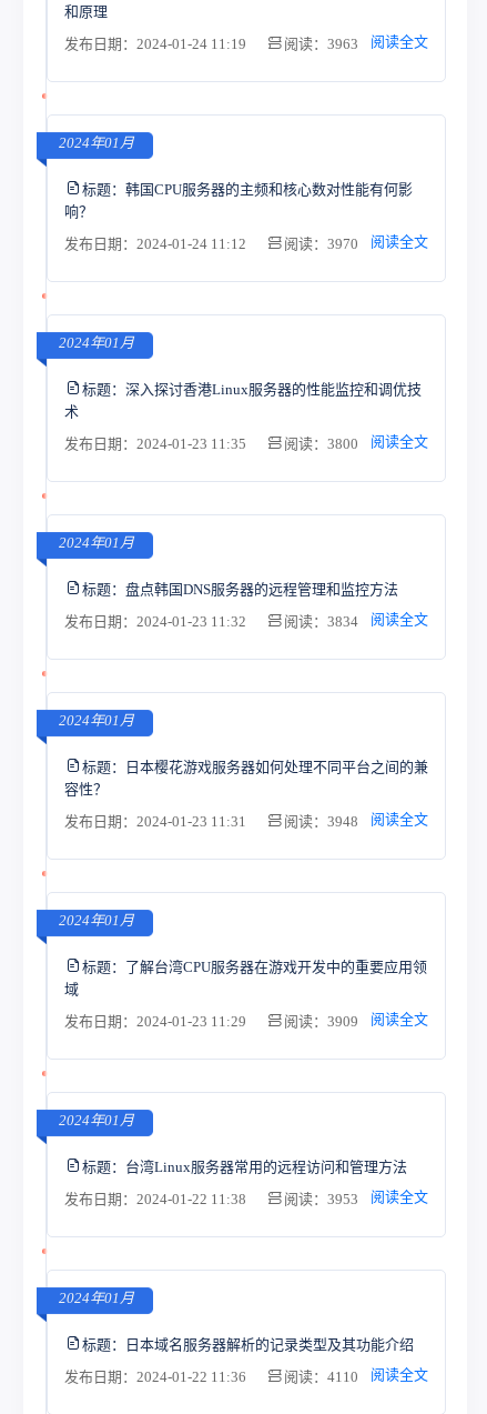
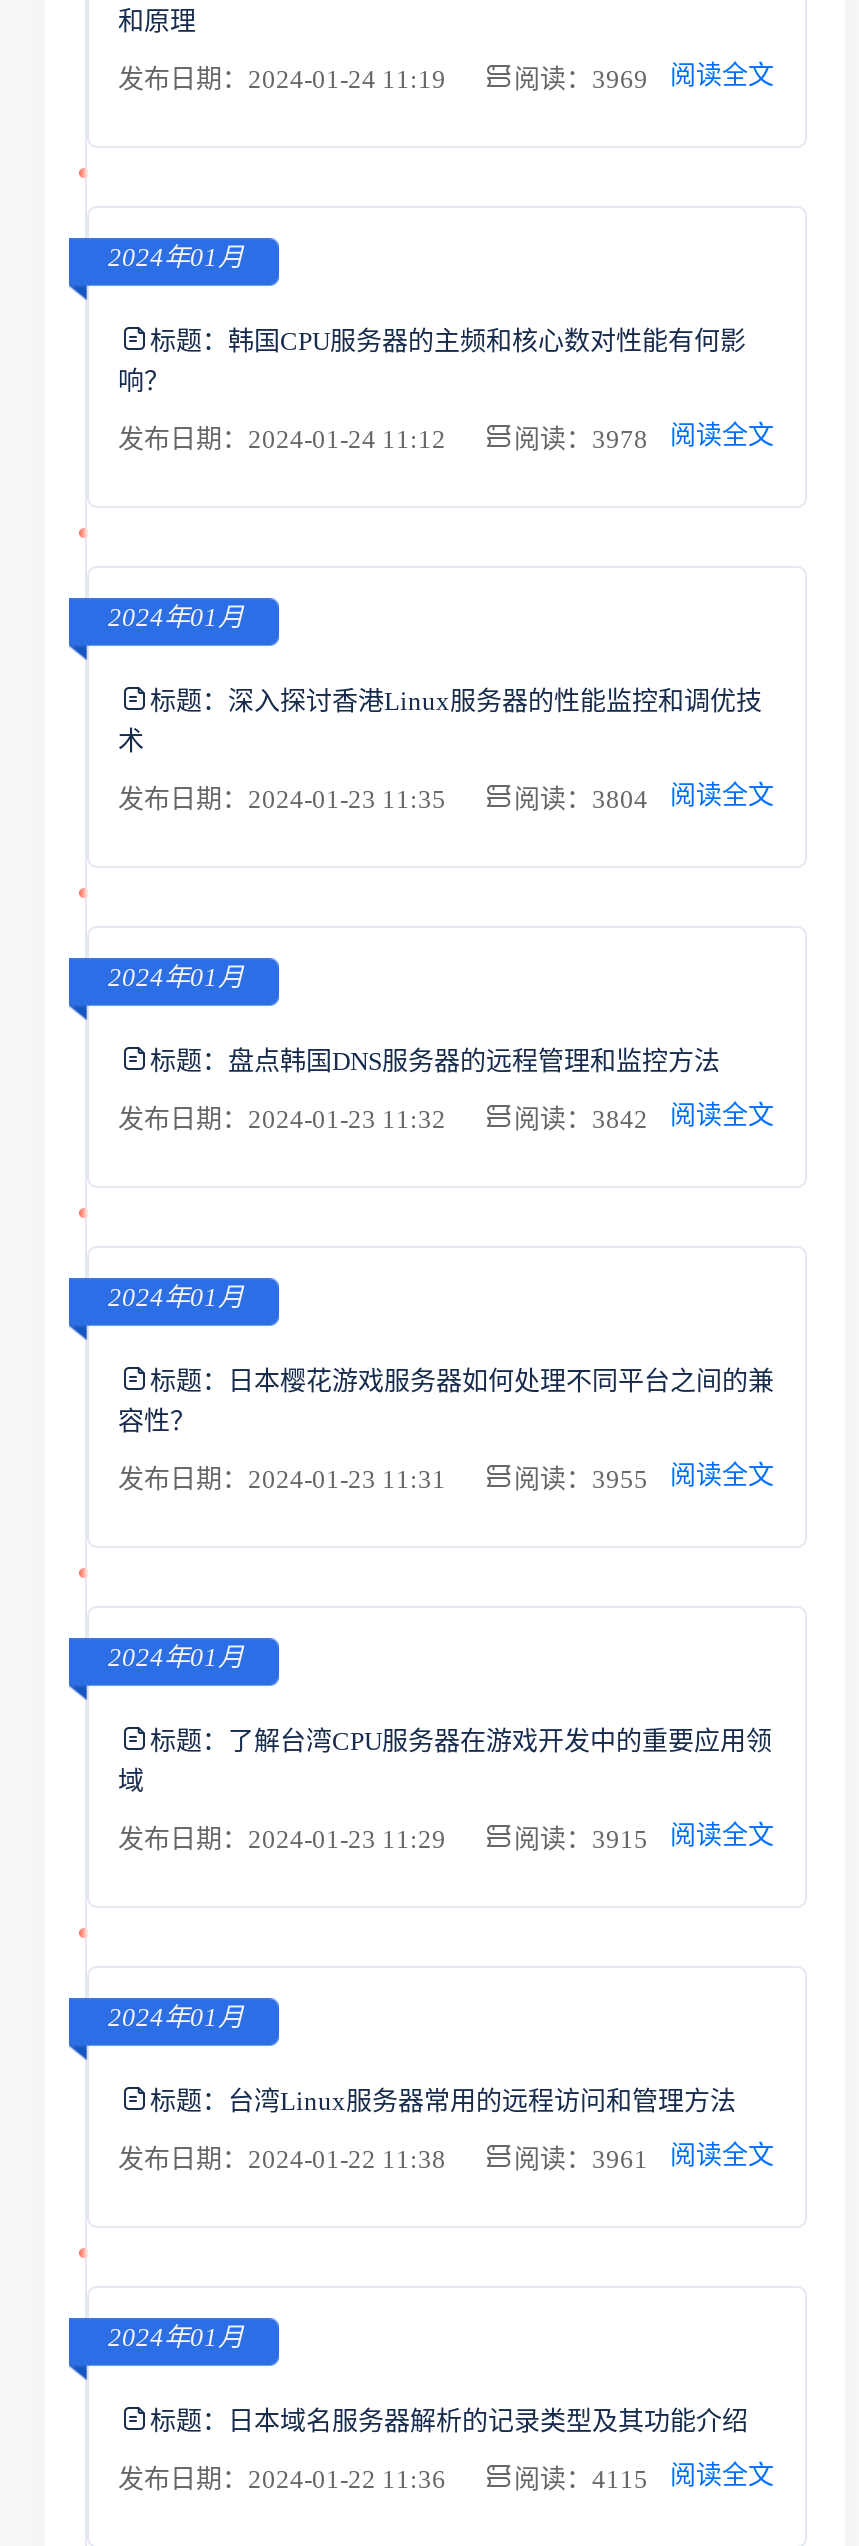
[283,33,428,52] 阅读：3963 阅读全文 -> [514,60,774,94] 阅读：3969 阅读全文
[283,233,428,252] 阅读：3970 阅读全文 -> [514,420,774,454] 阅读：3978 阅读全文
[283,433,428,452] 阅读：3800 阅读全文 -> [514,780,774,814] 阅读：3804 阅读全文
[283,611,428,630] 阅读：3834 阅读全文 -> [514,1100,774,1134] 阅读：3842 阅读全文
[283,811,428,830] 阅读：3948 阅读全文 -> [514,1460,774,1494] 阅读：3955 阅读全文
[283,1011,428,1030] 阅读：3909 阅读全文 -> [514,1820,774,1854] 阅读：3915 阅读全文
[283,1189,428,1207] 阅读：3953 阅读全文 -> [514,2140,774,2174] 阅读：3961 阅读全文
[283,1366,428,1385] 阅读：4110 阅读全文 -> [514,2460,774,2494] 阅读：4115 阅读全文

